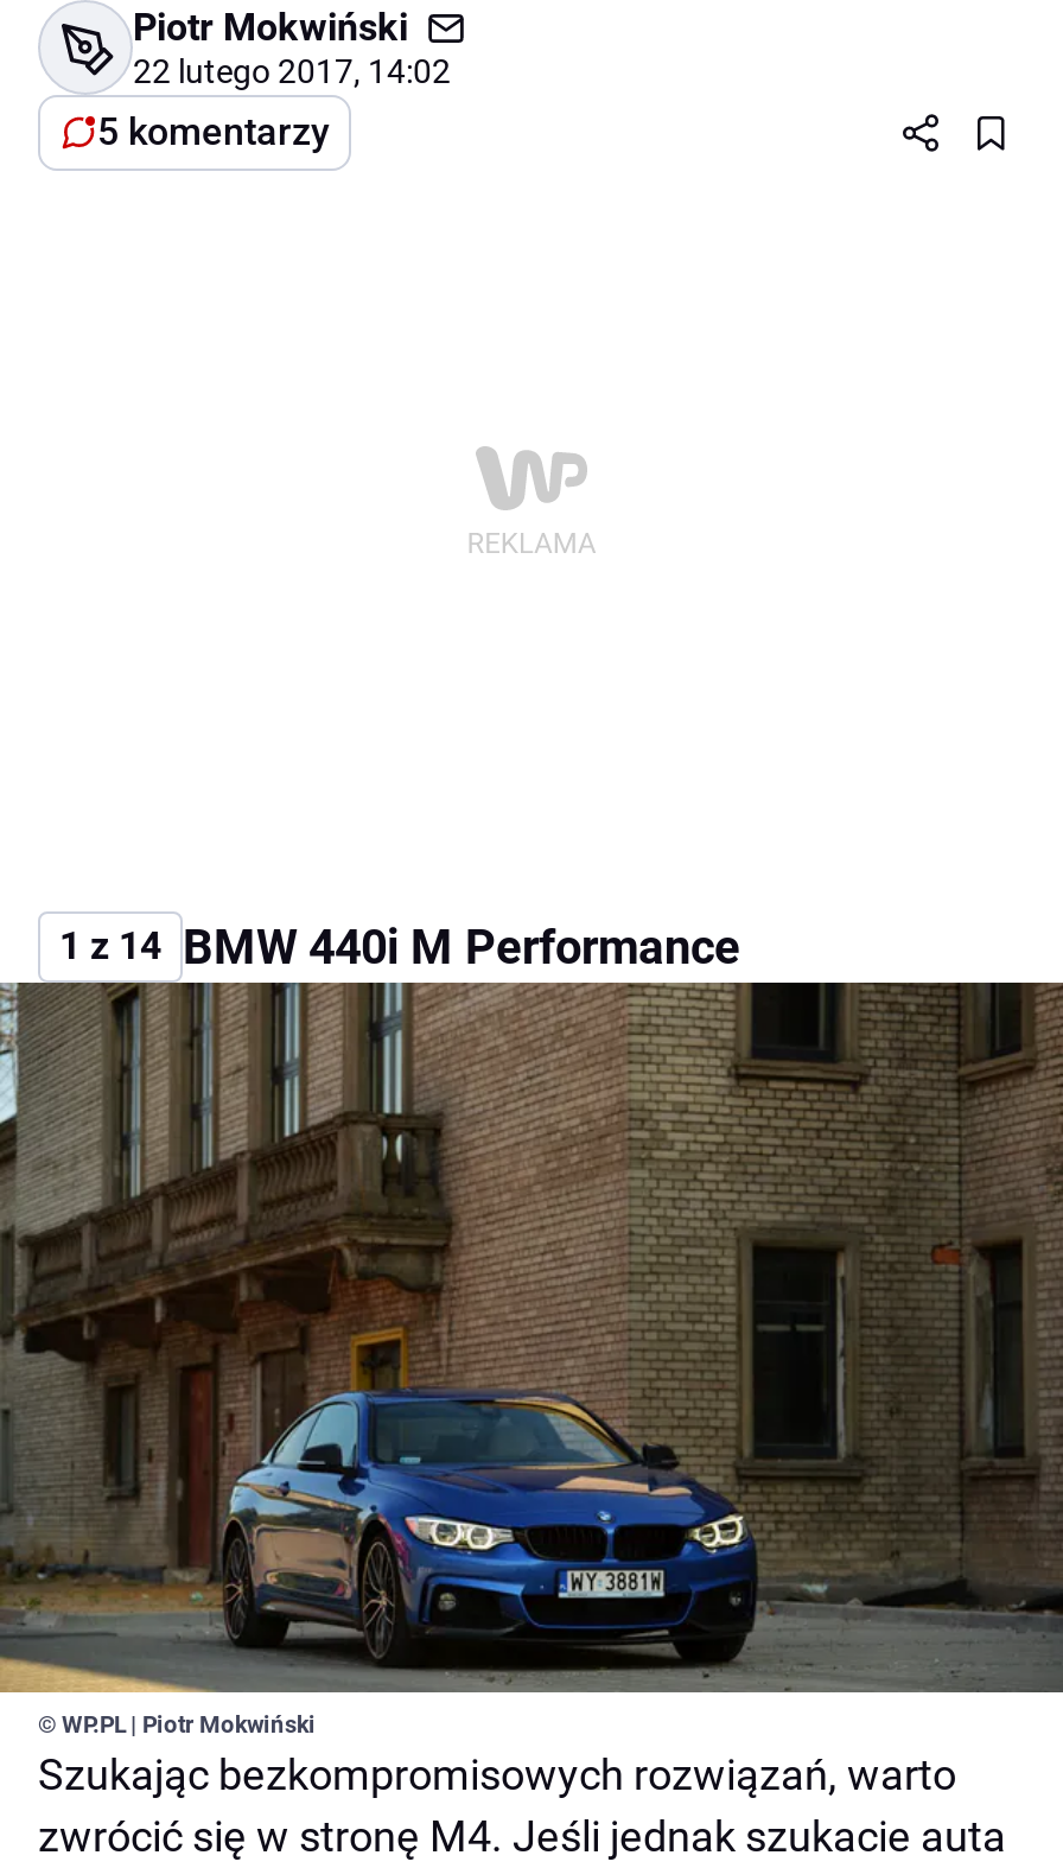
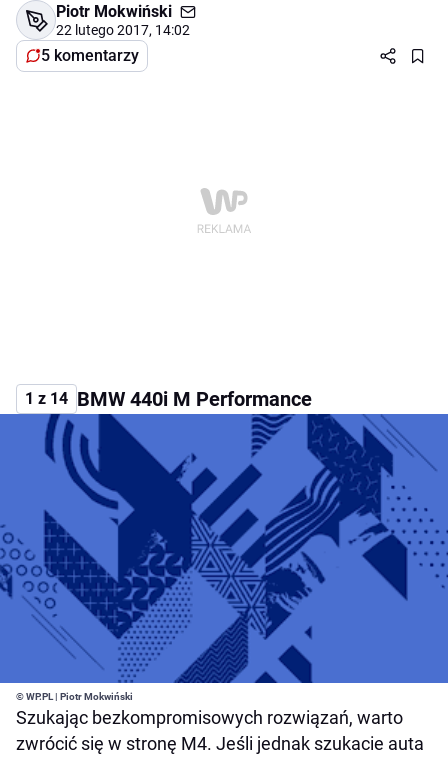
[7,980,1056,1695] [image] -> [3,413,445,684] [image]

